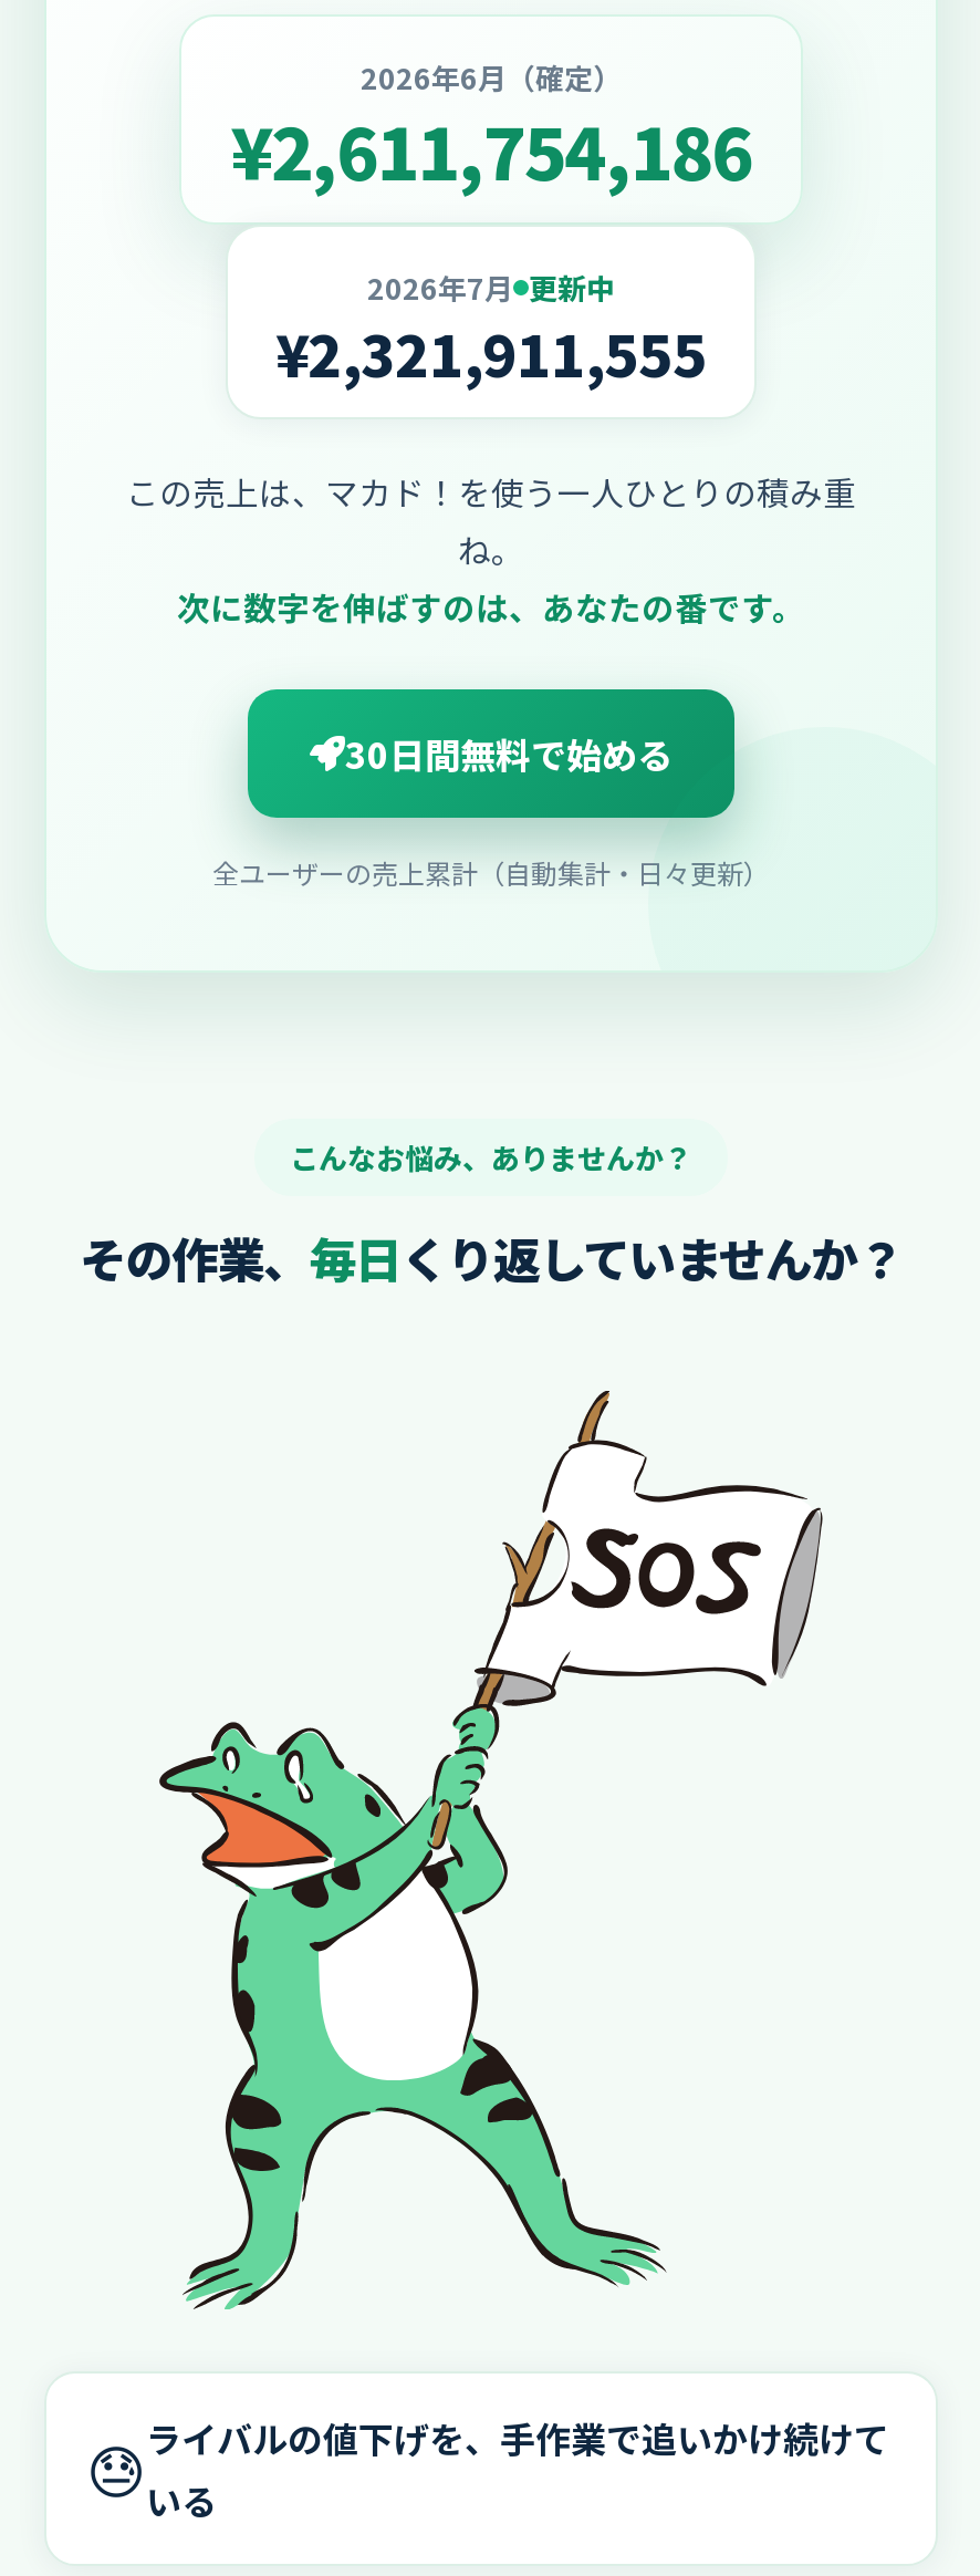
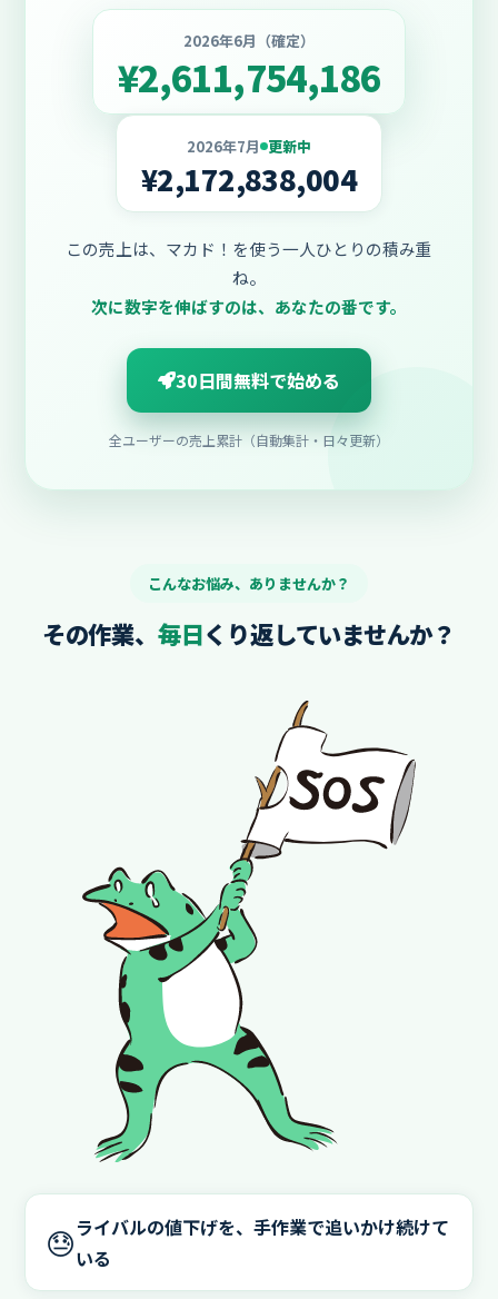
[276,310,707,392] ¥2,321,911,555 -> [141,158,357,199] ¥2,172,838,004

